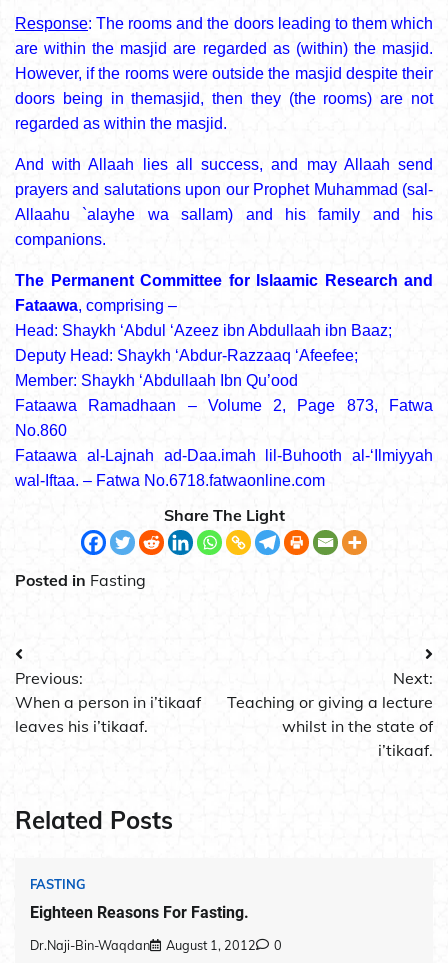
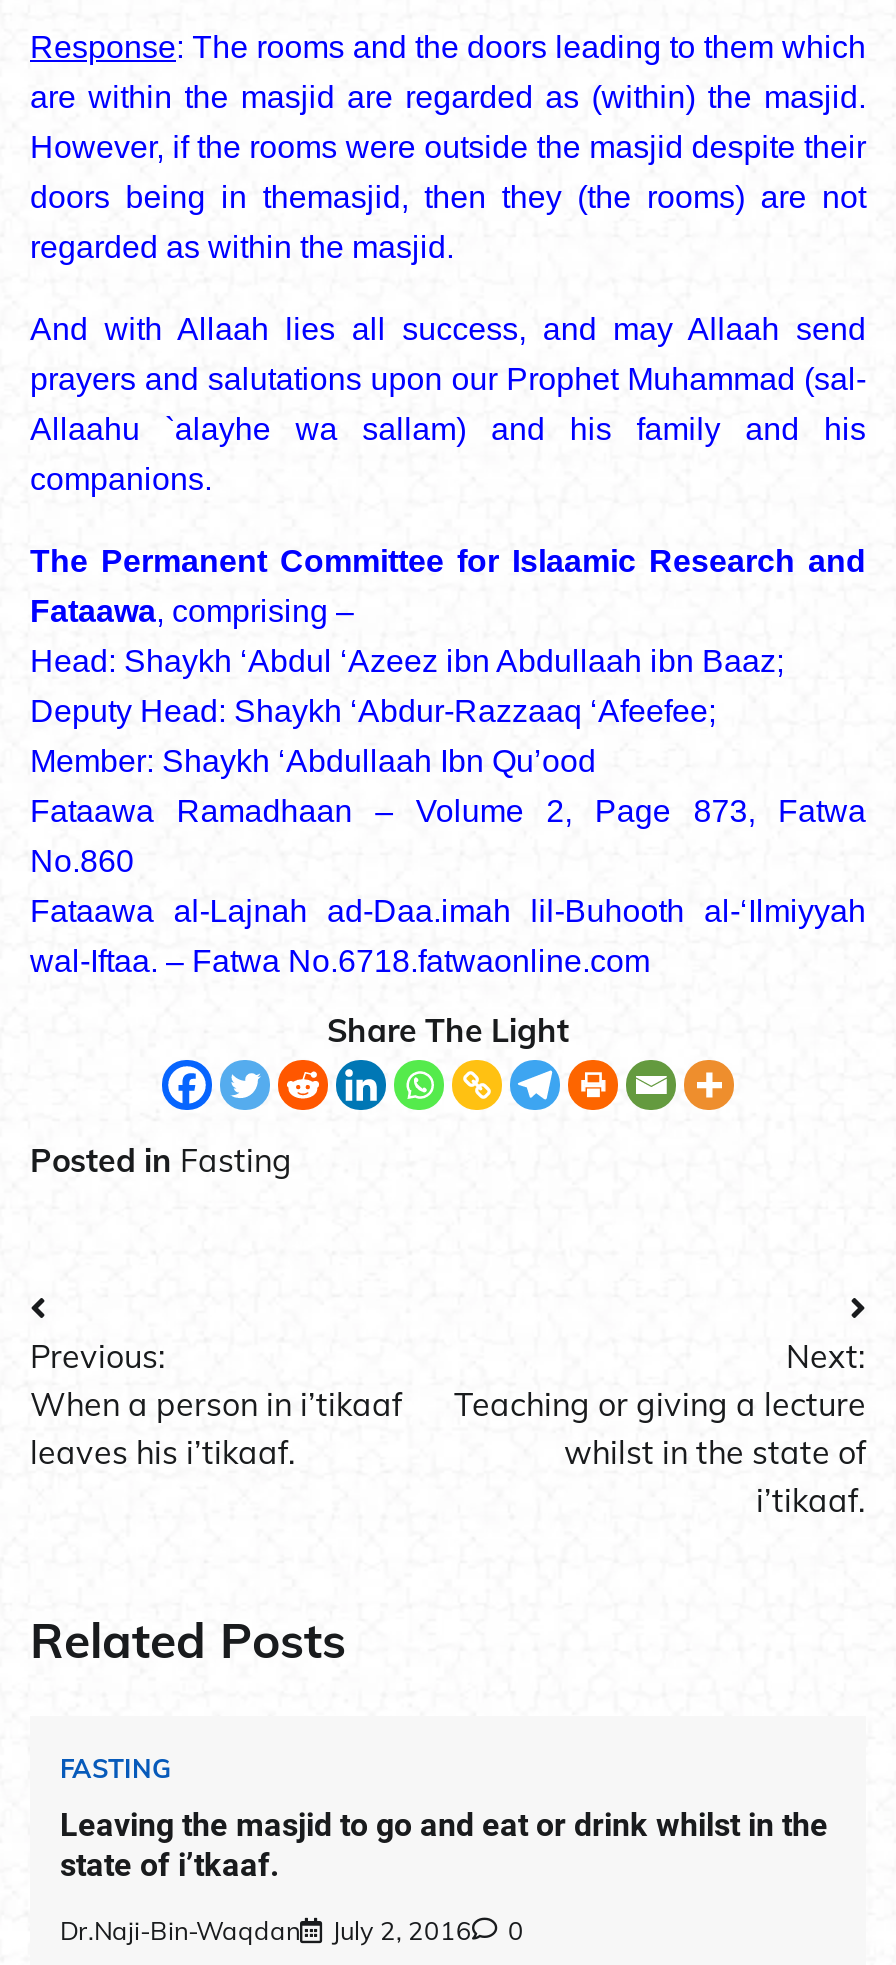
[30,903,249,922] Eighteen Reasons For Fasting. -> [60,1806,828,1884] Leaving the masjid to go and eat or drink whilst in the | state of i’tkaaf.
[30,937,282,953] Dr.Naji-Bin-Waqdan August 1, 2012 0 -> [60,1914,524,1946] Dr.Naji-Bin-Waqdan July 2, 2016 0

